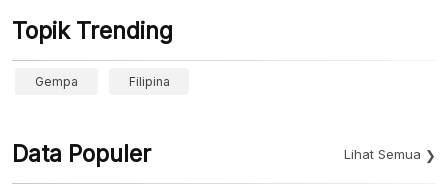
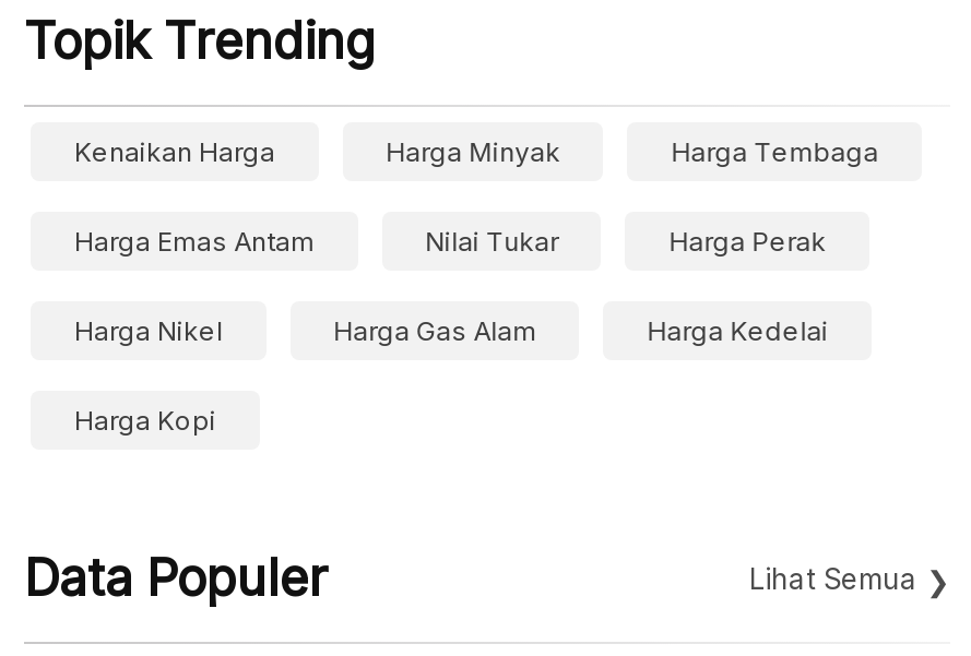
[35,74,170,89] Gempa | Filipina -> [74,135,879,437] Kenaikan Harga | Harga Minyak | Harga Tembaga | Harga Emas Antam | Nilai Tukar | Harga Perak | Harga Nikel | Harga Gas Alam | Harga Kedelai | Harga Kopi

